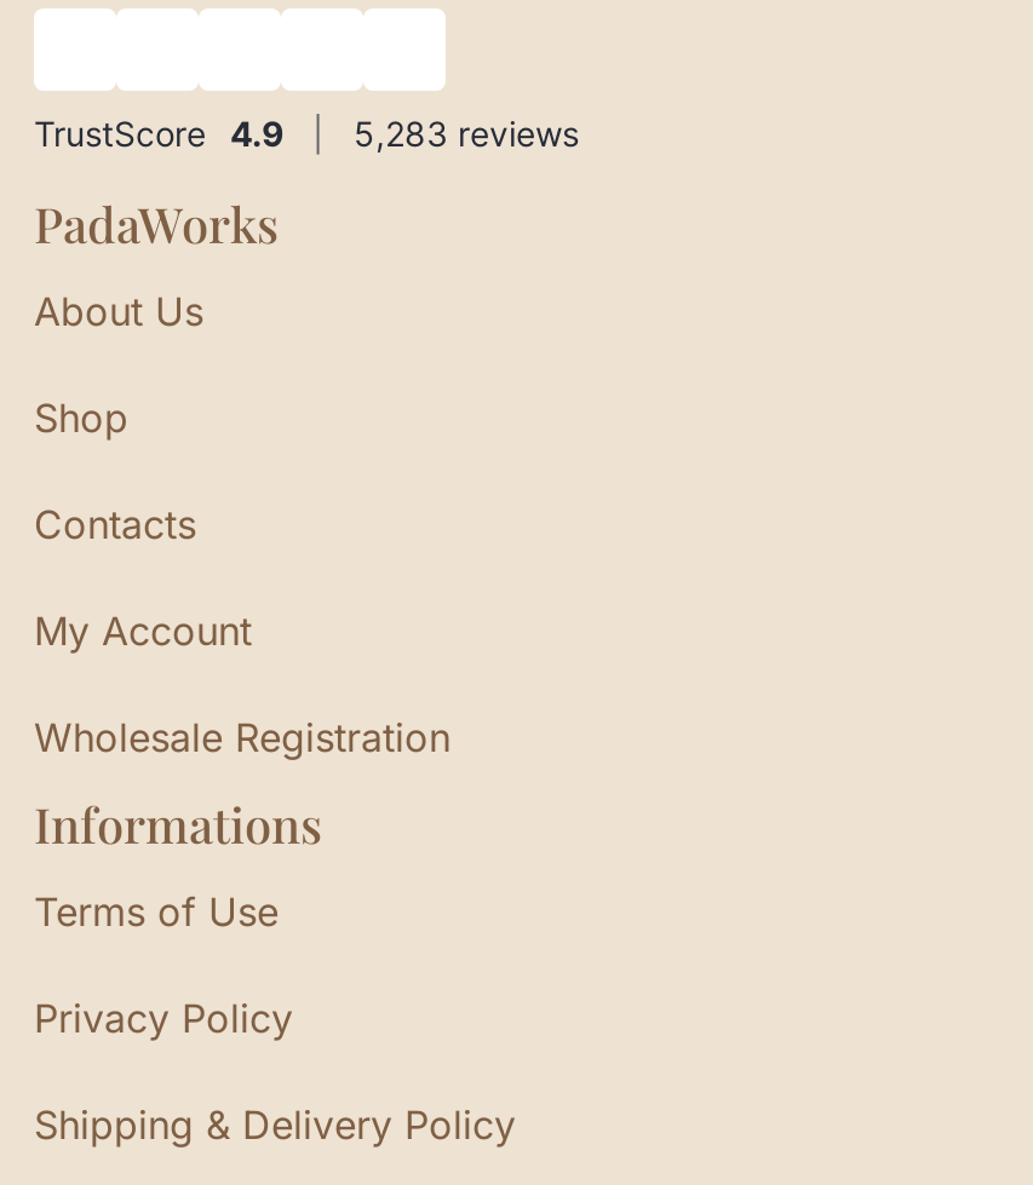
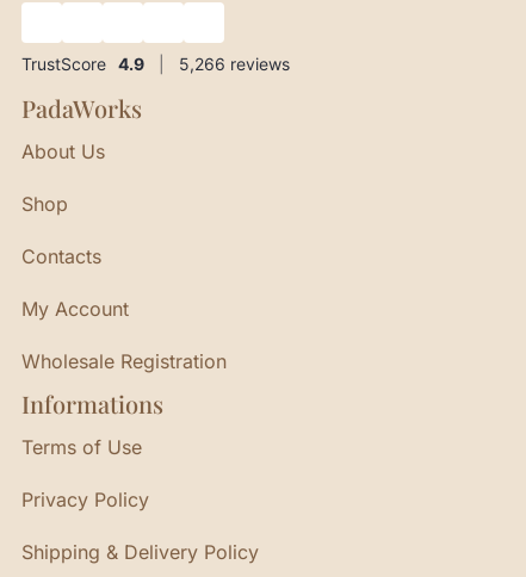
[354,112,579,153] 5,283 reviews -> [179,53,290,74] 5,266 reviews

